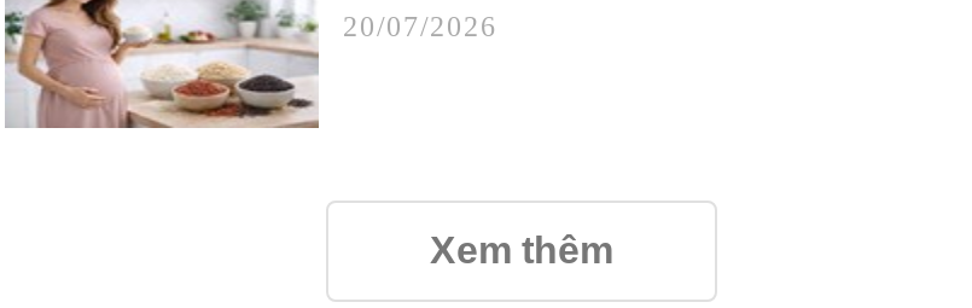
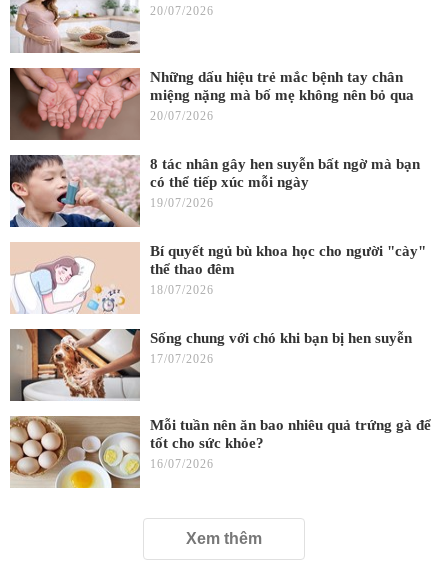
none -> [9,67,426,366] [image] | Những dấu hiệu trẻ mắc bệnh tay chân | miệng nặng mà bố mẹ không nên bỏ qua | 20/07/2026 | 8 tác nhân gây hen suyễn bất ngờ mà bạn | có thể tiếp xúc mỗi ngày | 19/07/2026 | Bí quyết ngủ bù khoa học cho người "cày" | thể thao đêm | 18/07/2026 | Sống chung với chó khi bạn bị hen suyễn | 17/07/2026
none -> [9,154,141,228] [image]
none -> [9,415,140,489] [image]
none -> [10,328,431,471] [image] | Mỗi tuần nên ăn bao nhiêu quả trứng gà để | tốt cho sức khỏe? | 16/07/2026
none -> [10,242,140,314] [image]

